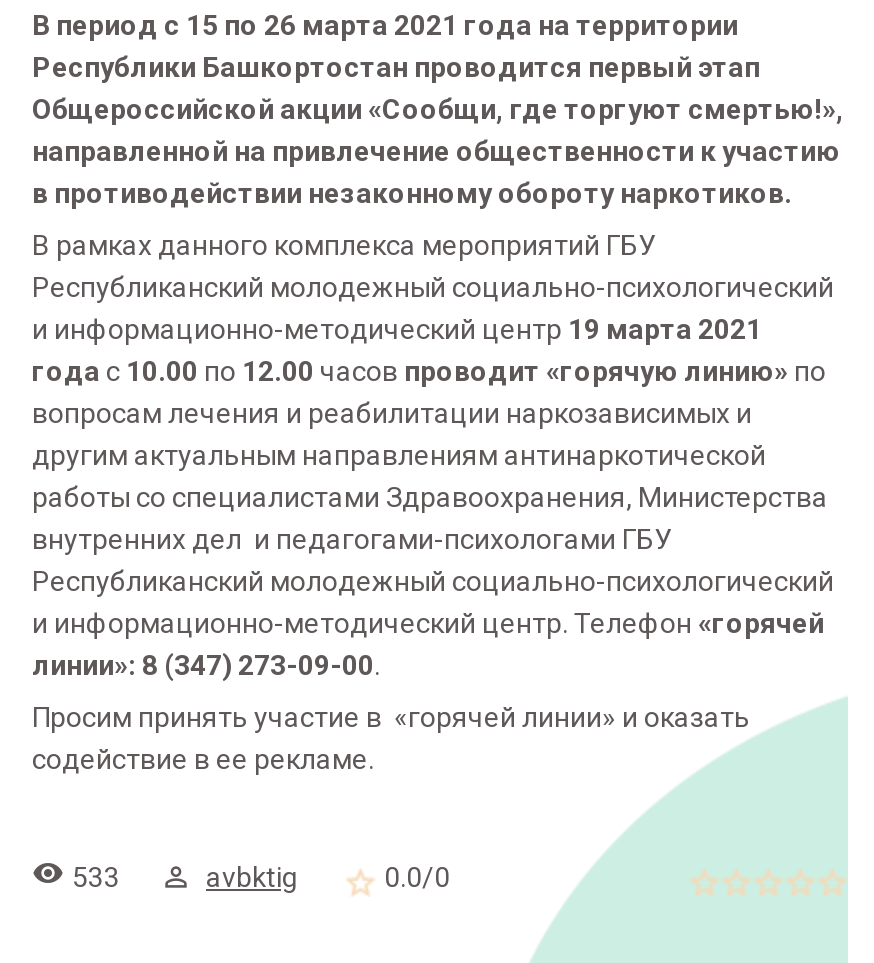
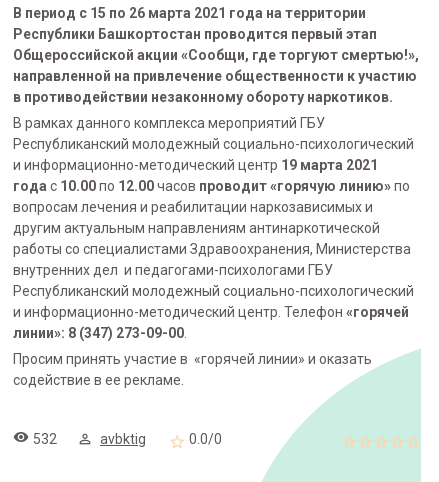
[72,861,120,893] 533 -> [33,431,57,447] 532

